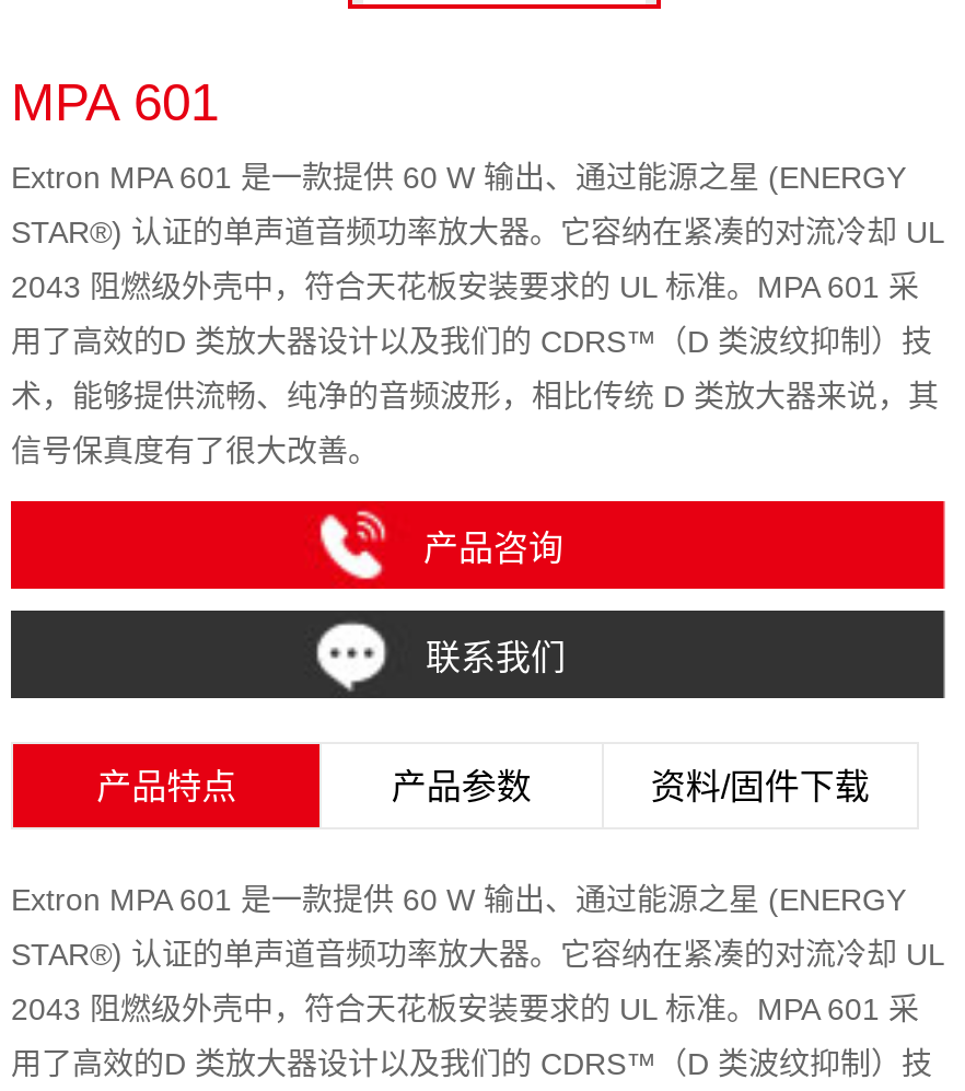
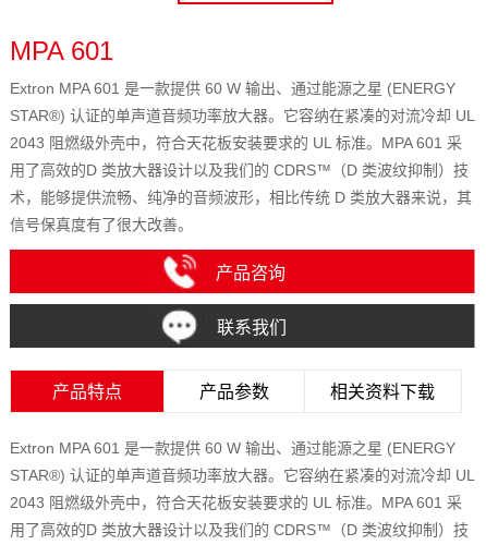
[651,768,870,805] 资料/固件下载 -> [331,382,435,401] 相关资料下载

